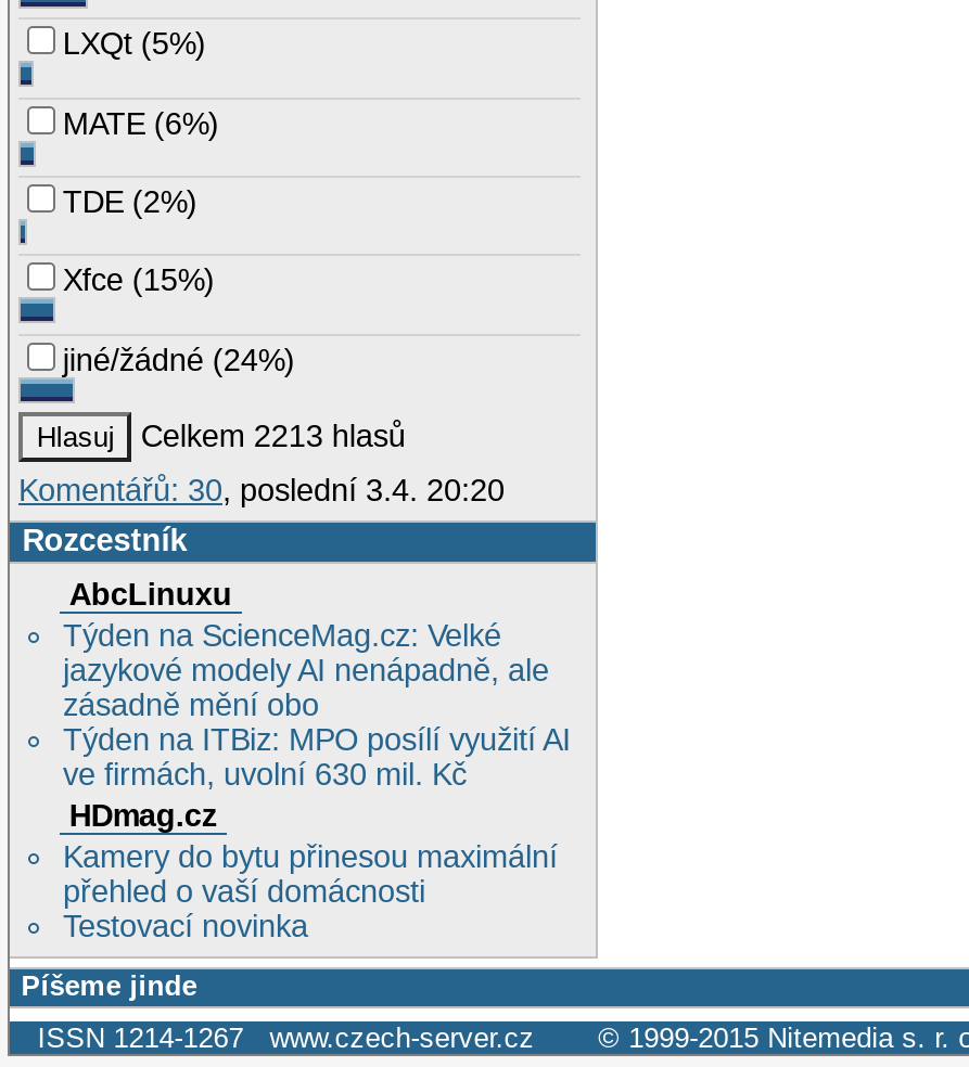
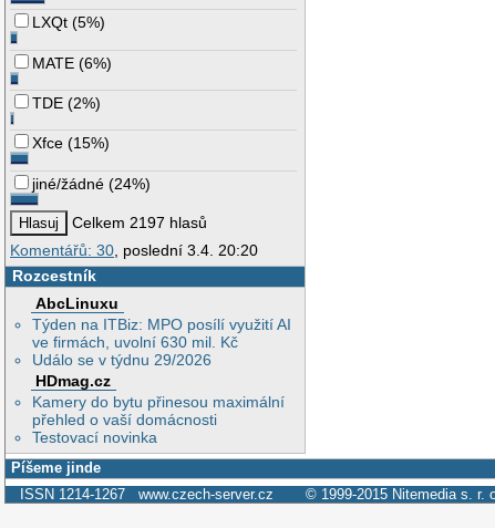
[132,419,405,454] Celkem 2213 hlasů -> [68,214,207,232] Celkem 2197 hlasů
[63,618,549,722] Týden na ScienceMag.cz: Velké | jazykové modely AI nenápadně, ale | zásadně mění obo -> none
moved [63,722,571,791] -> [33,315,292,351]: Týden na ITBiz: MPO posílí využití AI | ve firmách, uvolní 630 mil. Kč
none -> [33,351,212,368] Událo se v týdnu 29/2026

